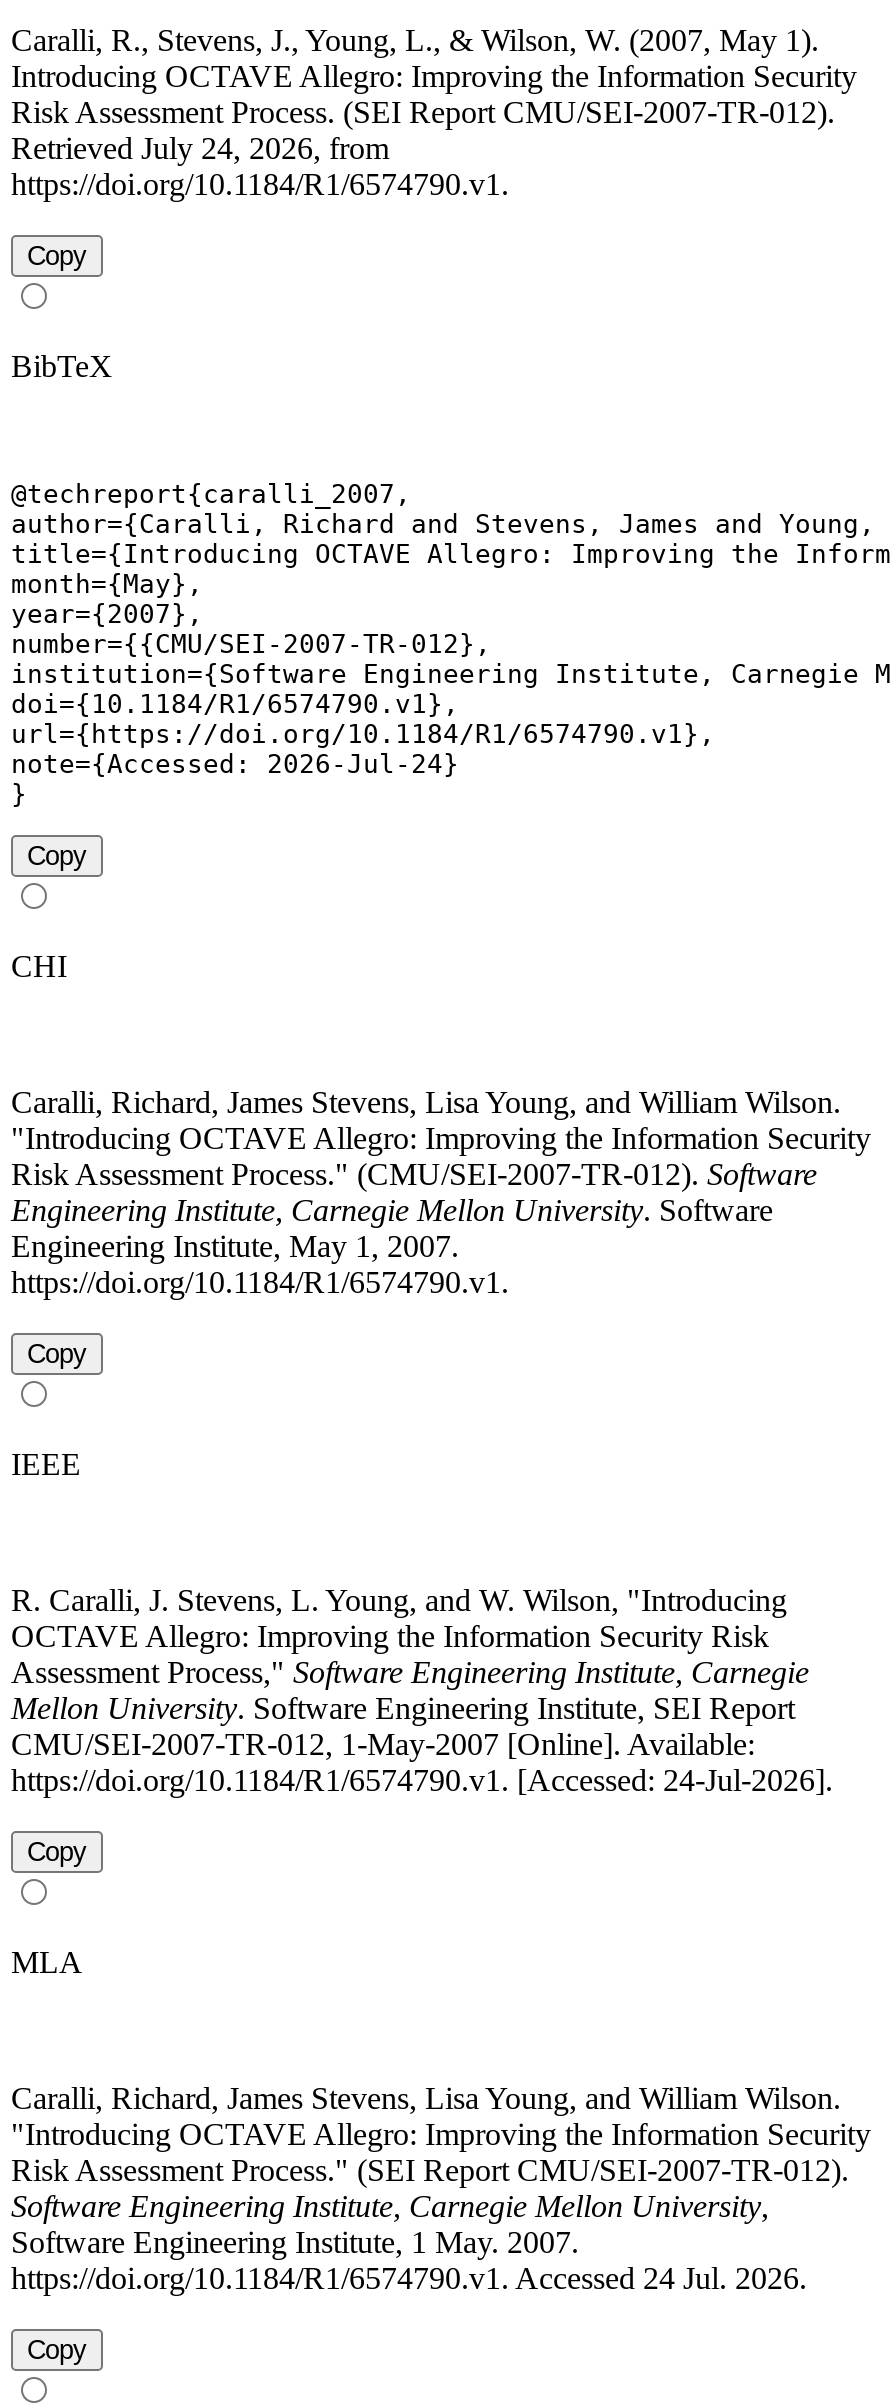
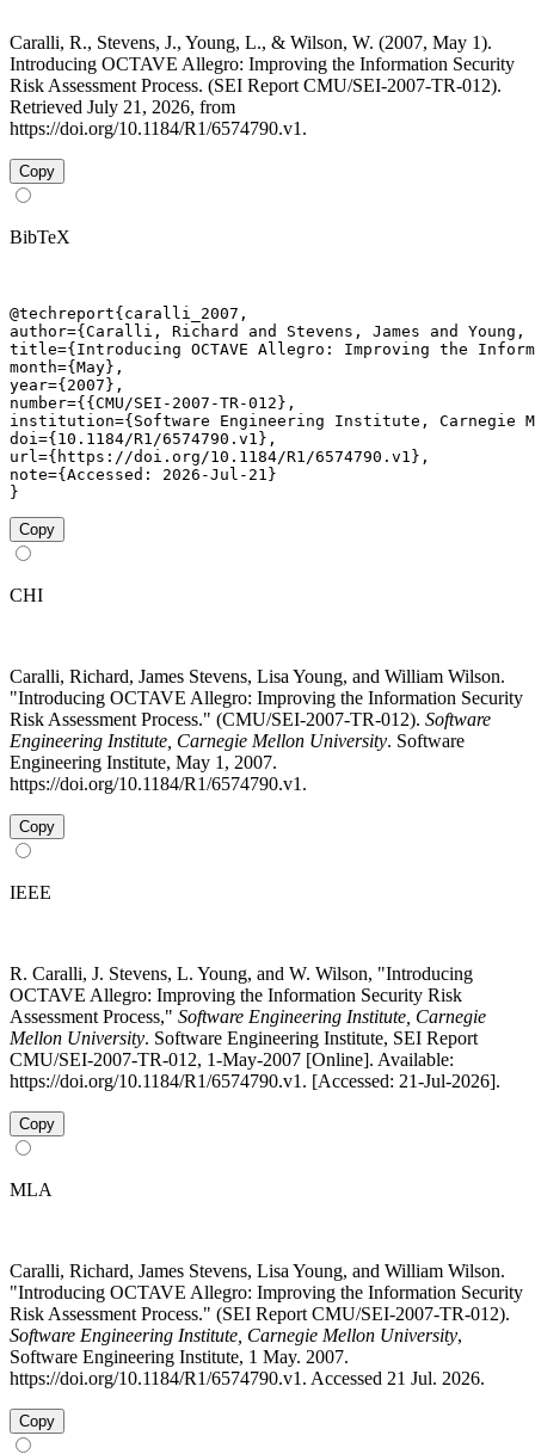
[11,130,389,164] Retrieved July 24, 2026, from -> [10,96,235,117] Retrieved July 21, 2026, from
[11,748,459,778] note={Accessed: 2026-Jul-24} -> [10,465,277,483] note={Accessed: 2026-Jul-21}
[11,1762,833,1796] https://doi.org/10.1184/R1/6574790.v1. [Accessed: 24-Jul-2026]. -> [10,1070,500,1091] https://doi.org/10.1184/R1/6574790.v1. [Accessed: 21-Jul-2026].
[11,2260,807,2294] https://doi.org/10.1184/R1/6574790.v1. Accessed 24 Jul. 2026. -> [10,1368,485,1388] https://doi.org/10.1184/R1/6574790.v1. Accessed 21 Jul. 2026.

